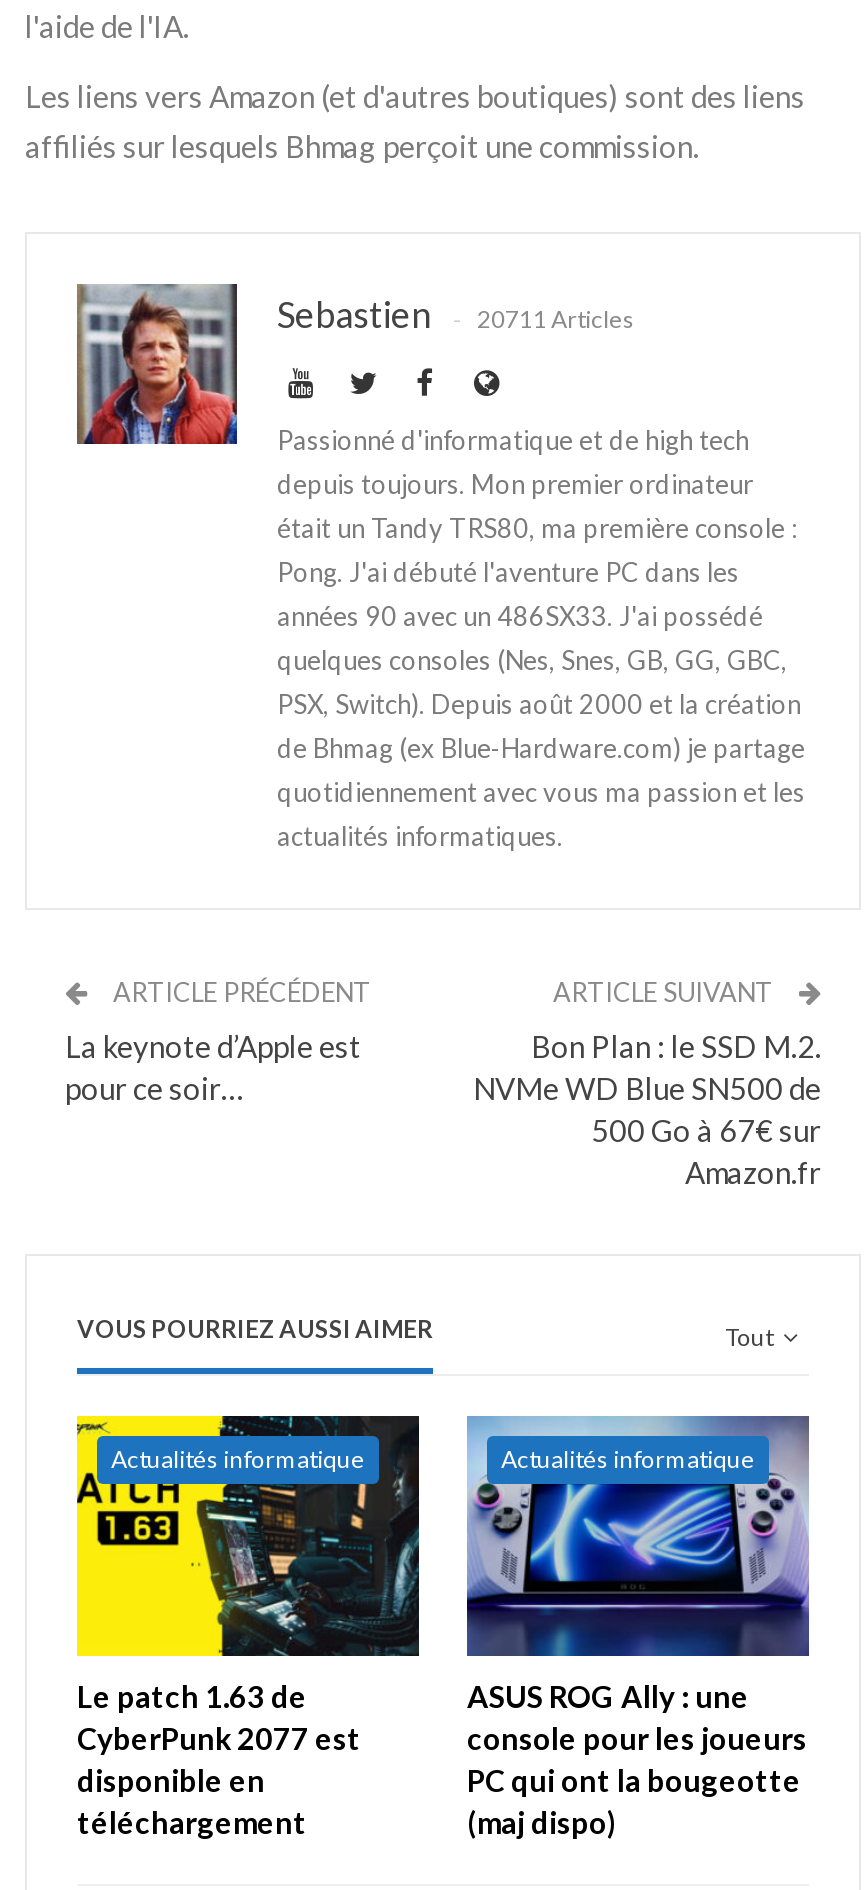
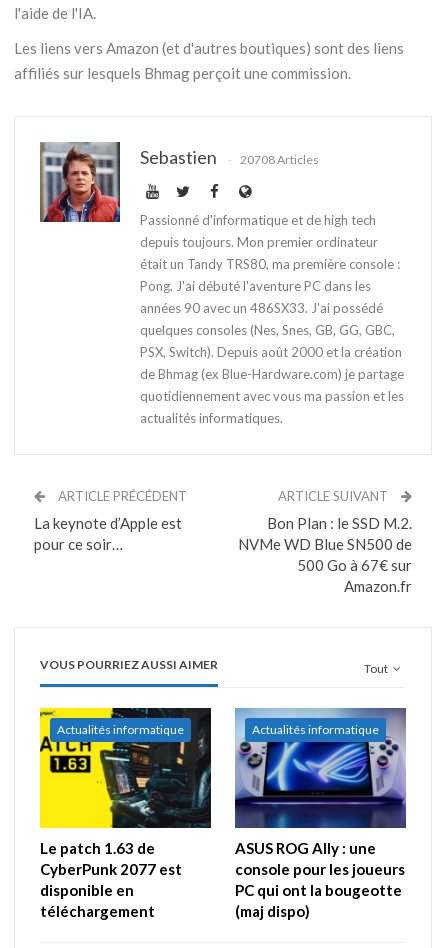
[277,292,635,336] Sebastien 20711 Articles -> [140,146,319,168] Sebastien 20708 Articles

